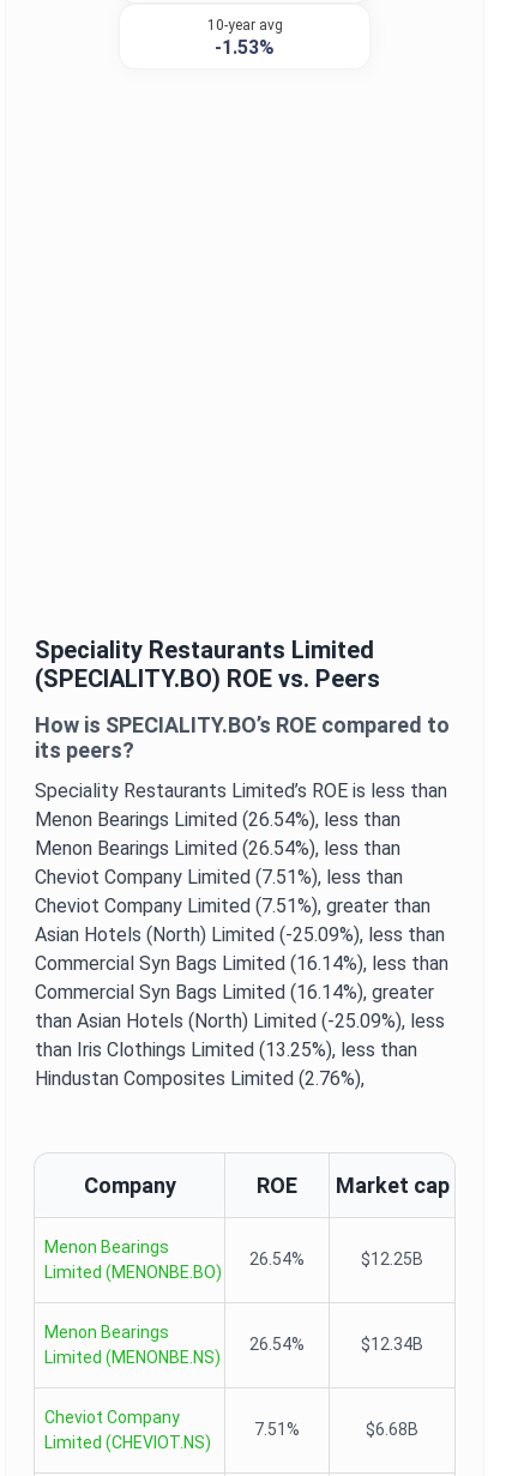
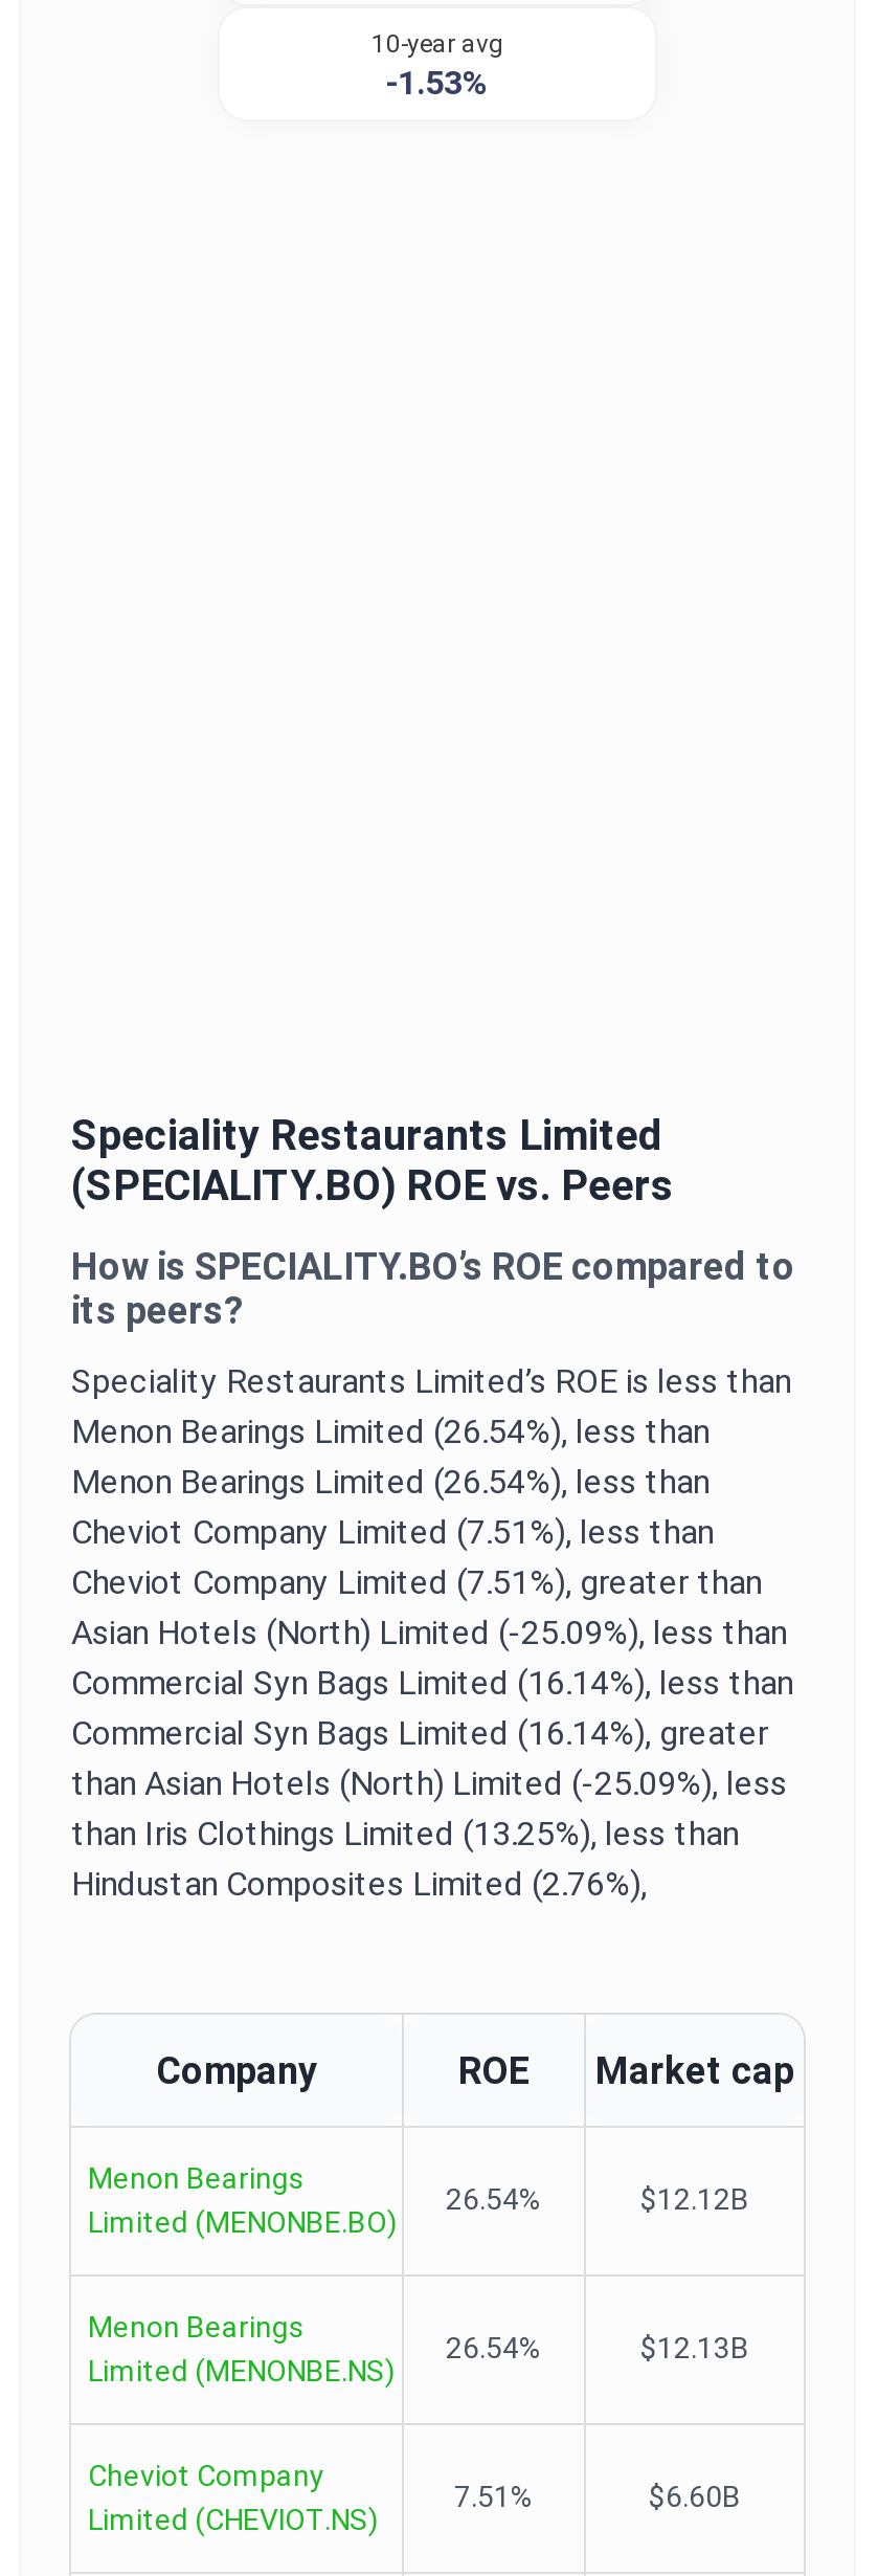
[361,1249,423,1269] $12.25B -> [640,2182,749,2216] $12.12B
[361,1335,423,1354] $12.34B -> [640,2331,749,2364] $12.13B
[366,1420,418,1439] $6.68B -> [649,2480,741,2513] $6.60B

